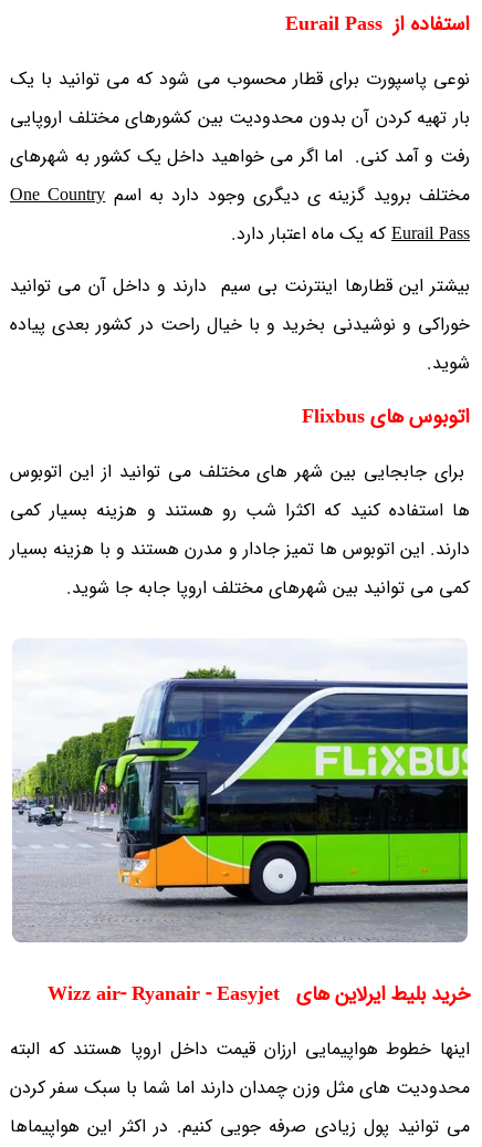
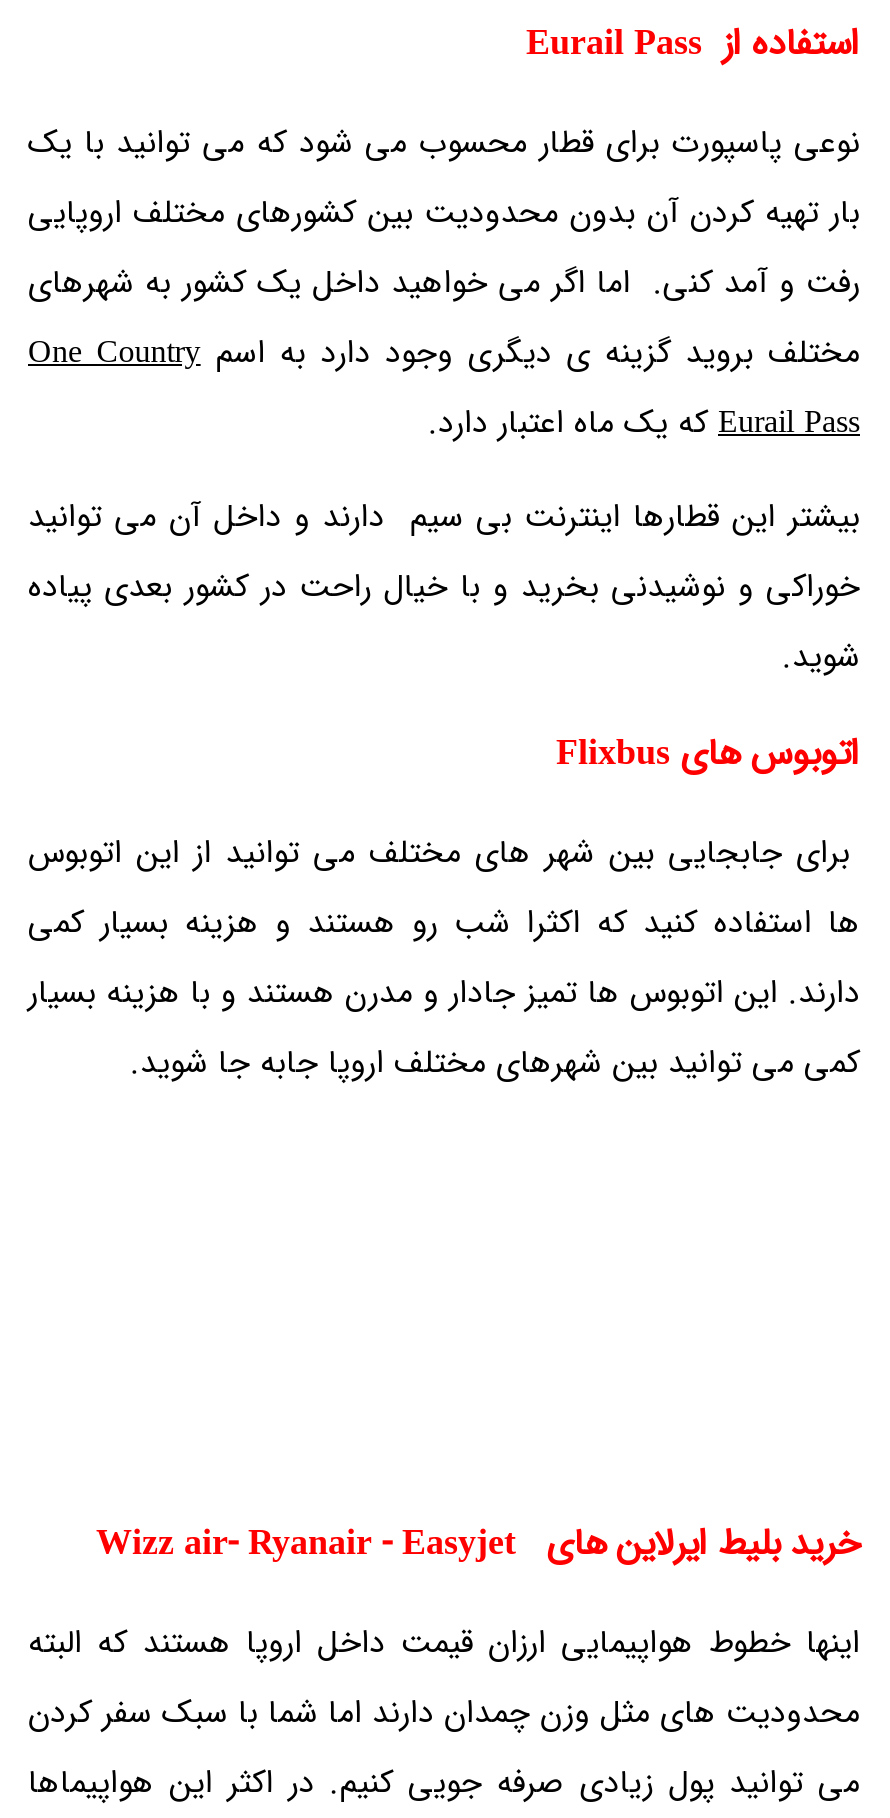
[11,665,469,943] [image] -> none

